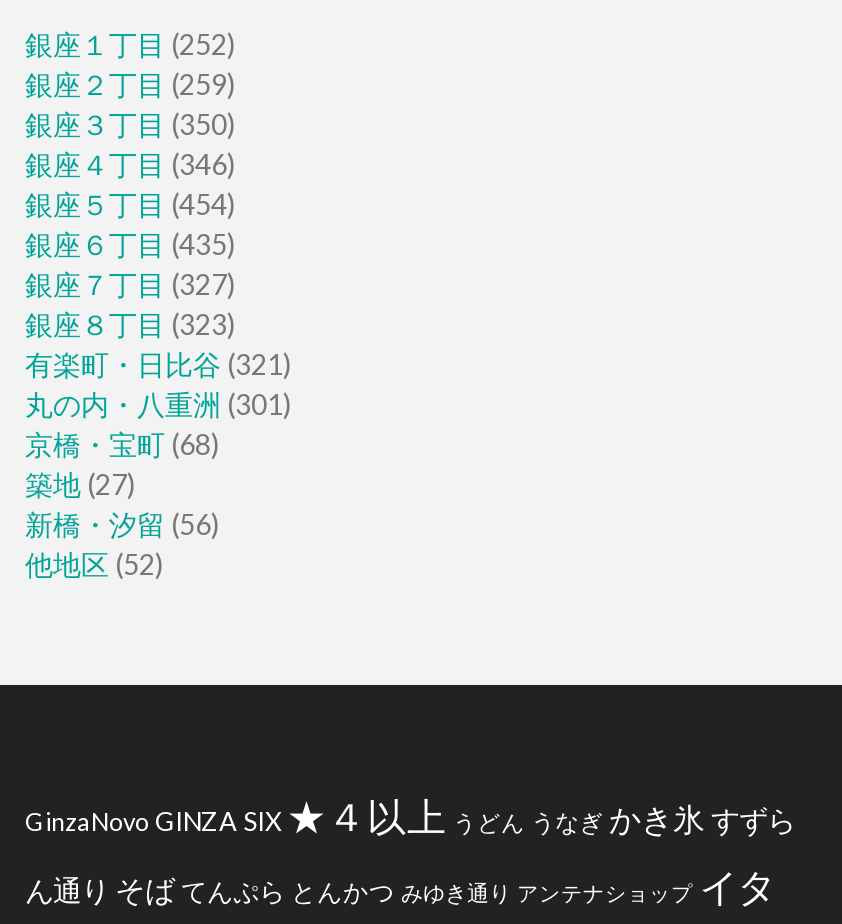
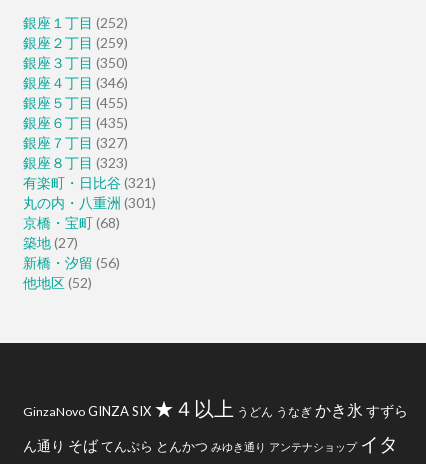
[25,187,235,221] 銀座５丁目(454) -> [23,94,128,111] 銀座５丁目(455)

